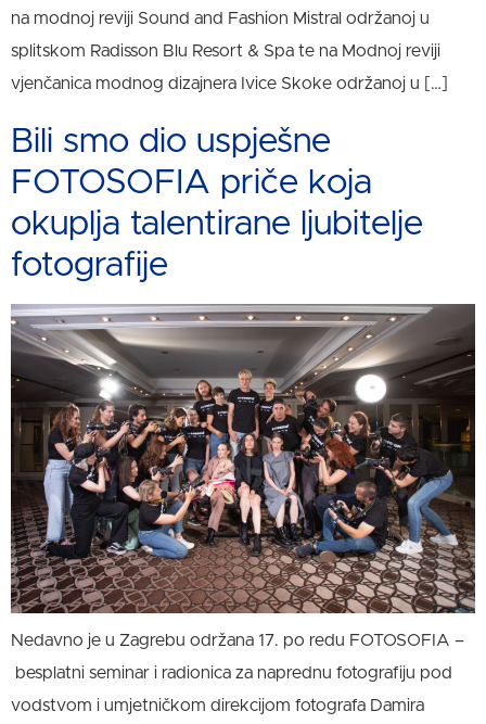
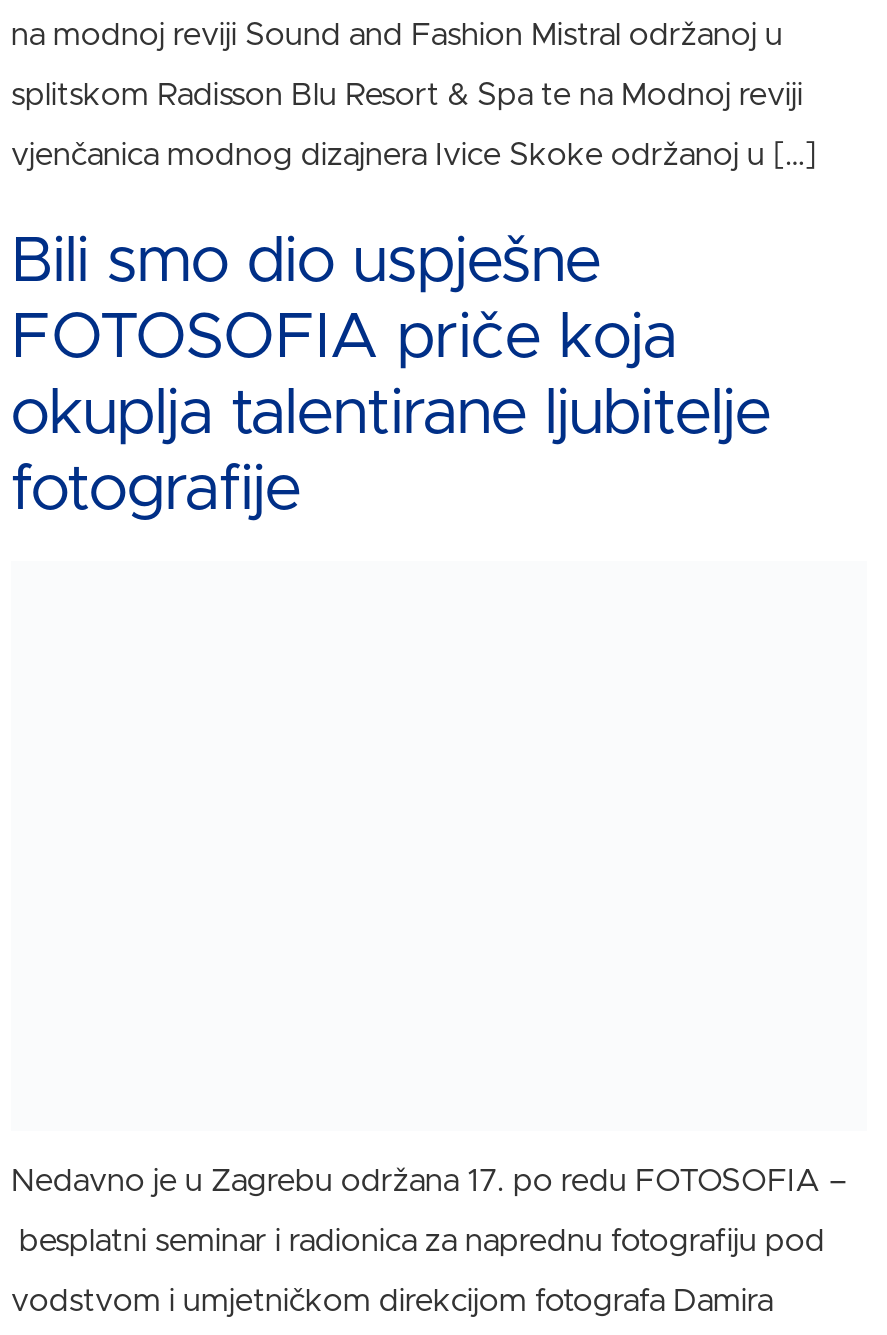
[10,303,476,614] [image] -> none

